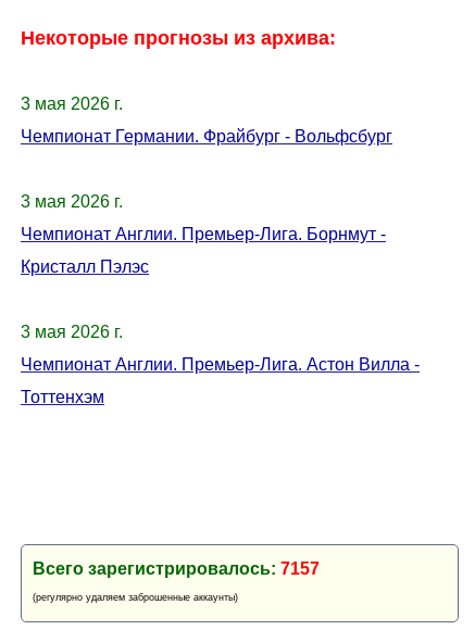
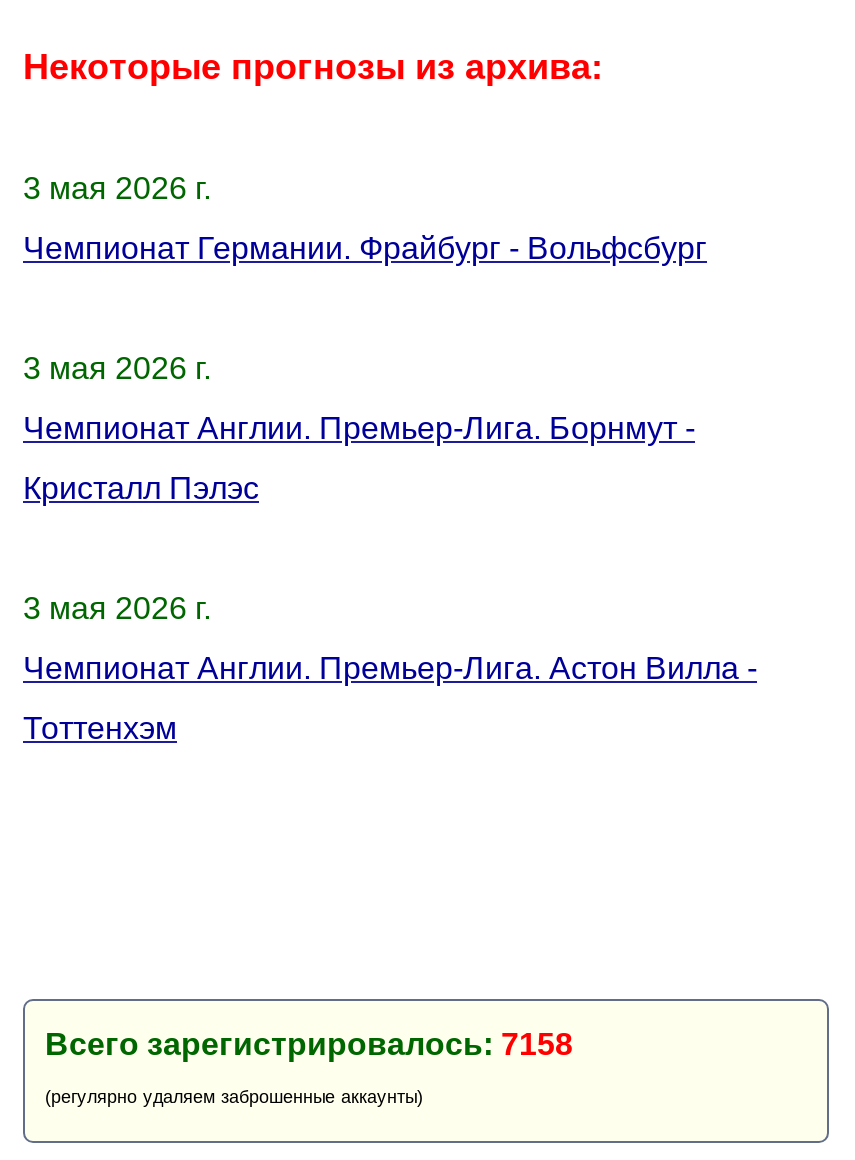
[33,560,320,578] Всего зарегистрировалось: 7157 -> [45,1028,573,1062] Всего зарегистрировалось: 7158

